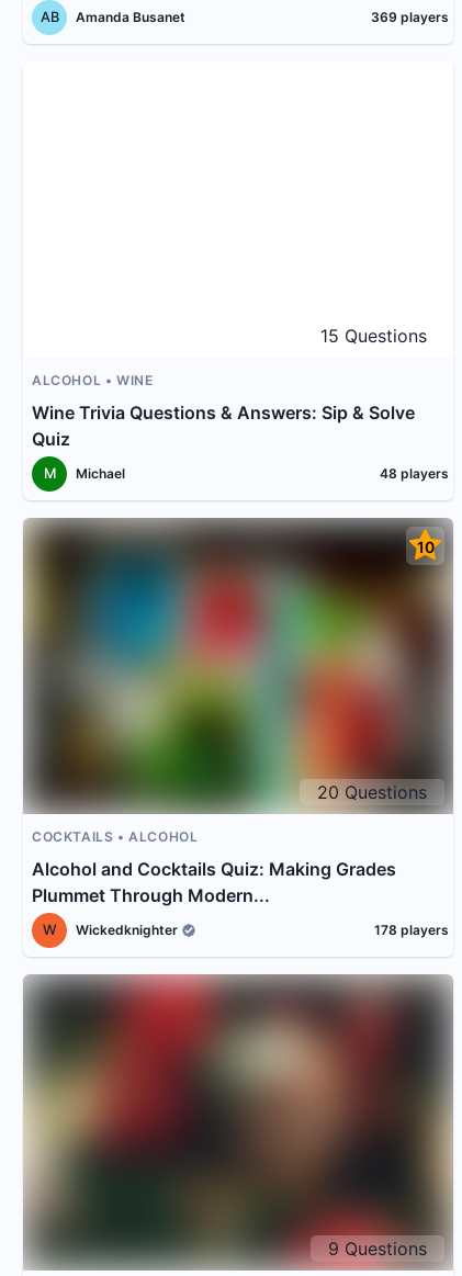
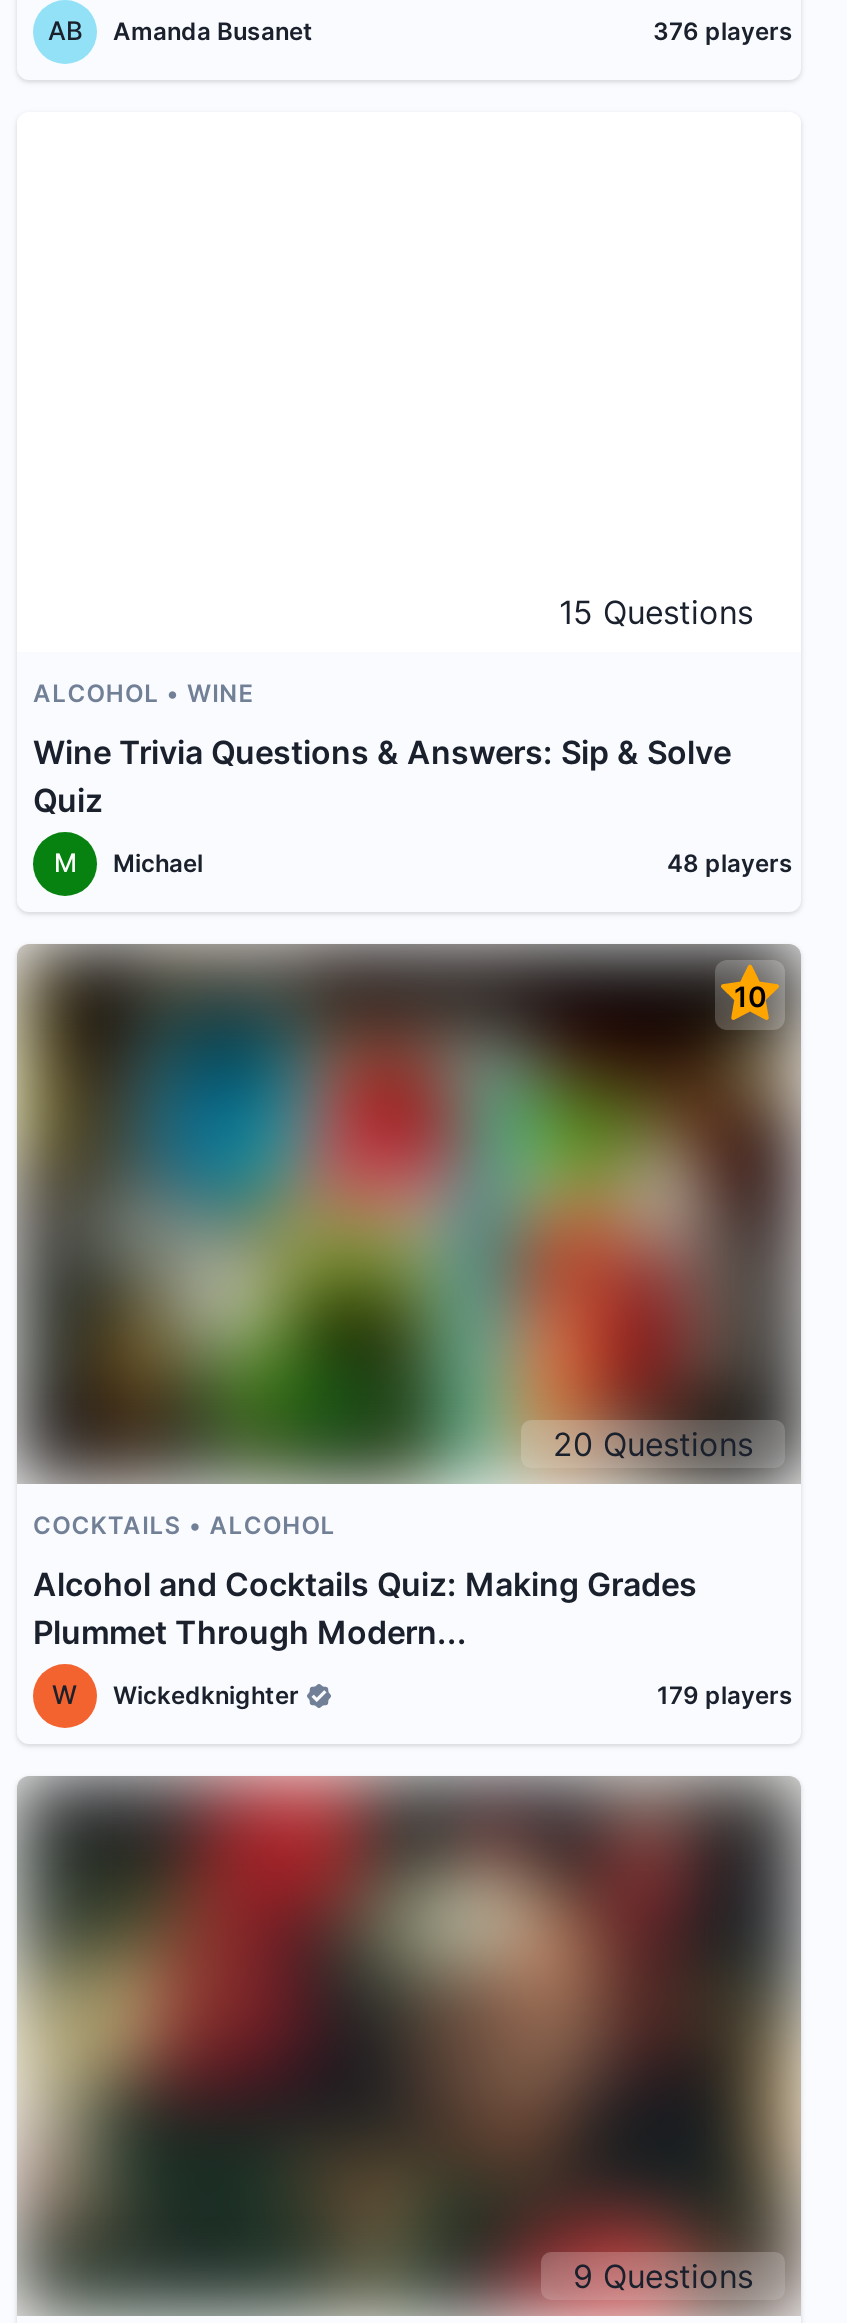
[371,9,449,25] 369 players -> [653,16,793,46] 376 players
[374,922,449,938] 178 players -> [657,1680,793,1710] 179 players

